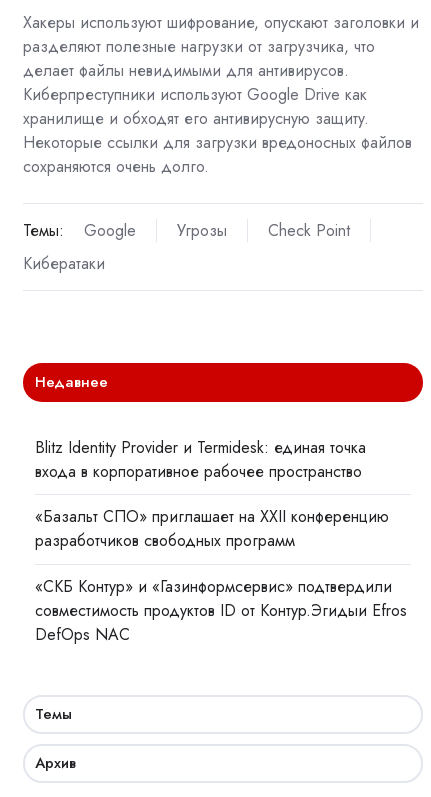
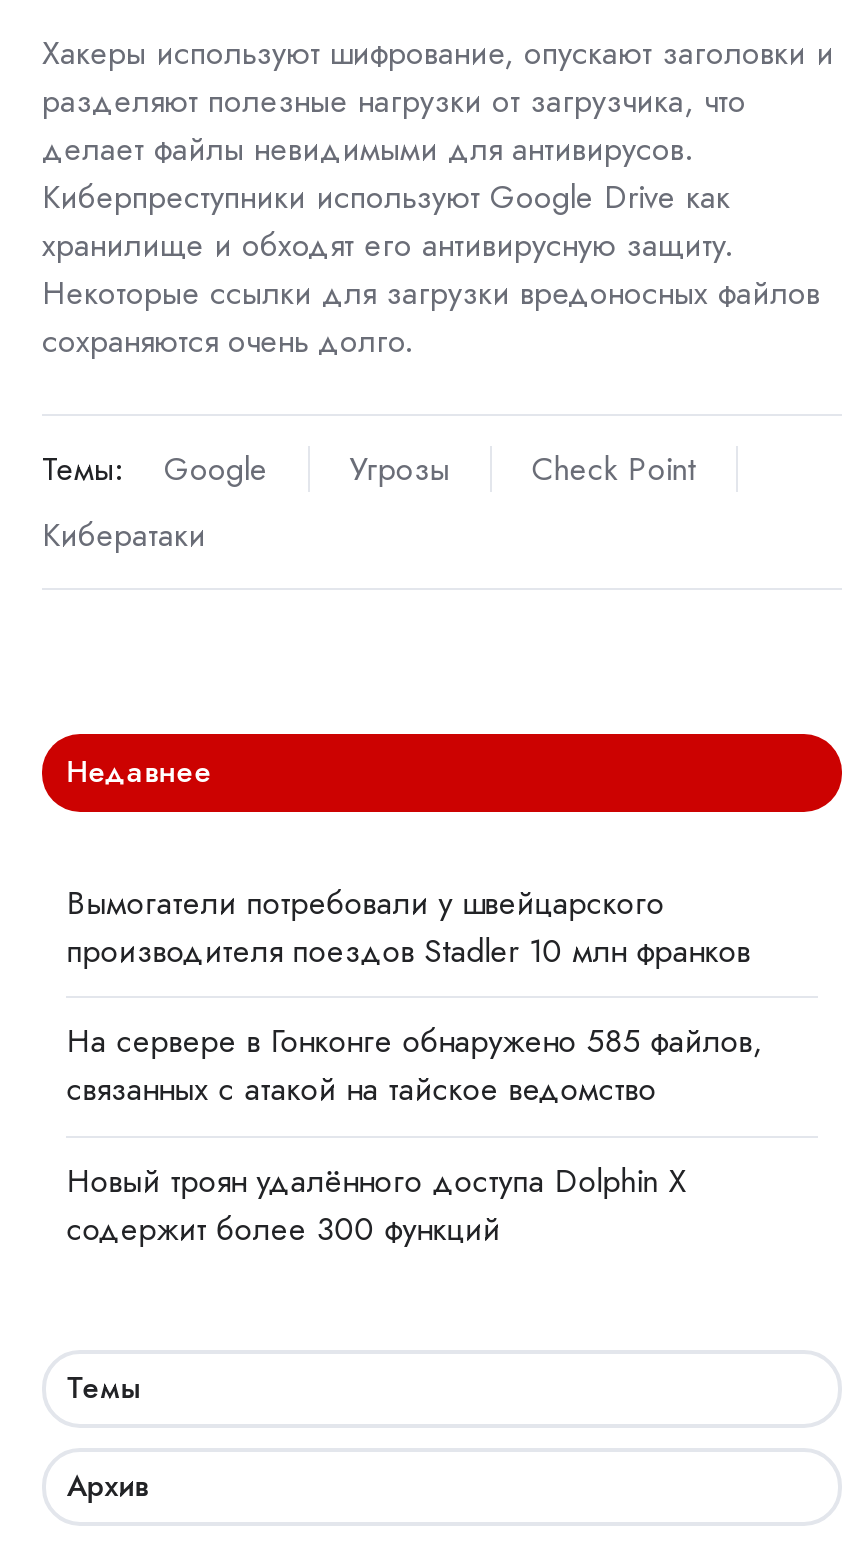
[35,436,366,483] Blitz Identity Provider и Termidesk: единая точка | входа в корпоративное рабочее пространство -> [66,881,750,975] Вымогатели потребовали у швейцарского | производителя поездов Stadler 10 млн франков
[35,505,389,552] «Базальт СПО» приглашает на XXII конференцию | разработчиков свободных программ -> [66,1019,762,1113] На сервере в Гонконге обнаружено 585 файлов, | связанных с атакой на тайское ведомство
[35,575,407,646] «СКБ Контур» и «Газинформсервис» подтвердили | совместимость продуктов ID от Контур.Эгидыи Efros | DefOps NAC -> [66,1157,686,1251] Новый троян удалённого доступа Dolphin X | содержит более 300 функций

